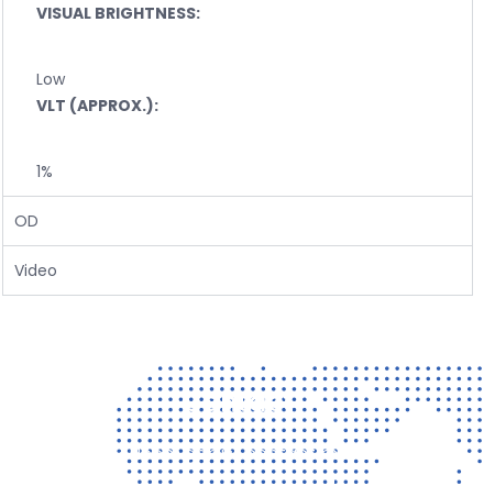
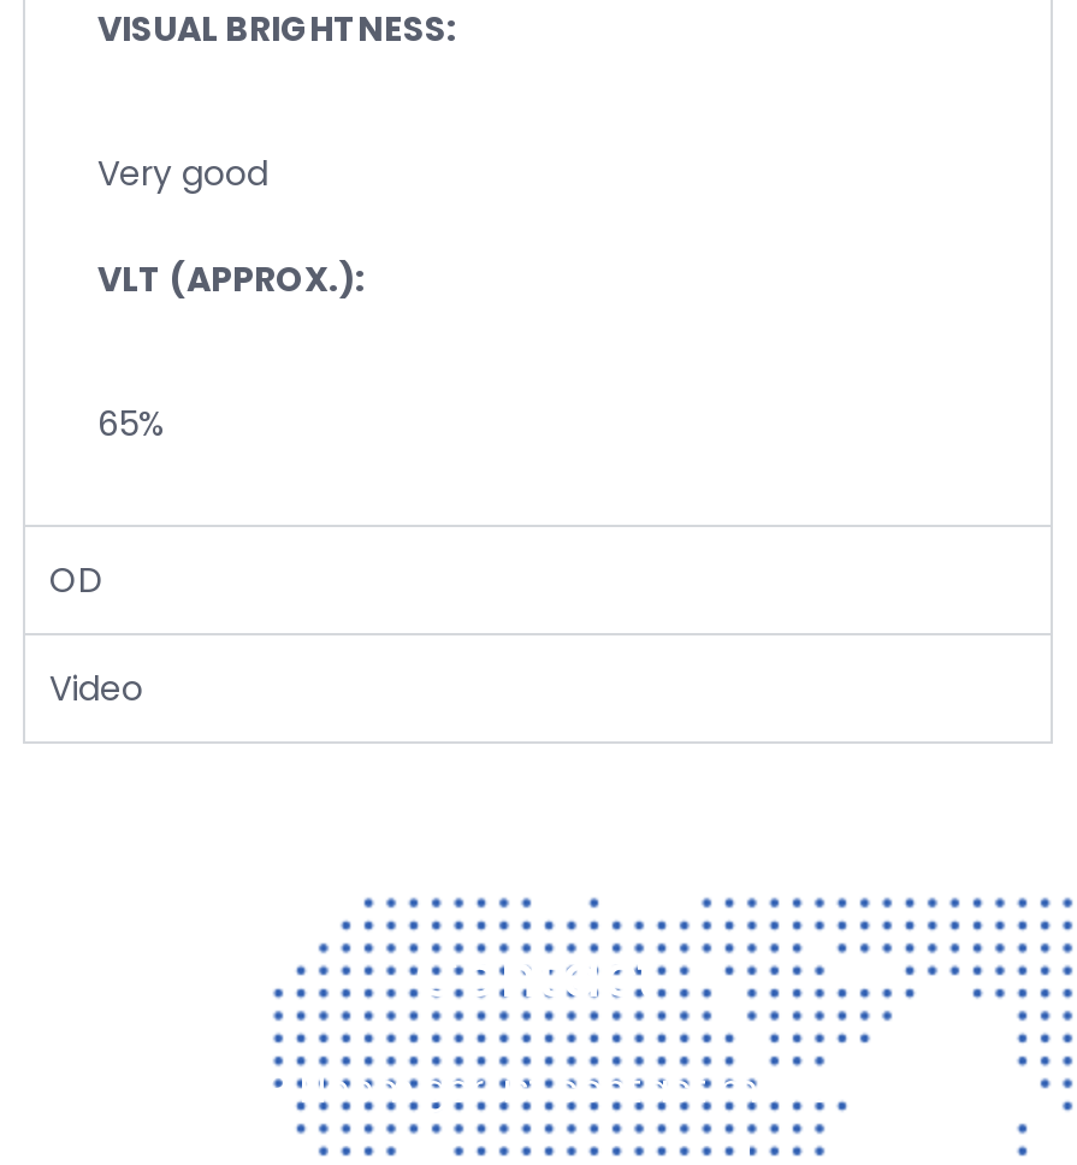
[36,68,65,90] Low -> [97,149,268,197] Very good
[36,160,53,182] 1% -> [97,399,165,447] 65%

